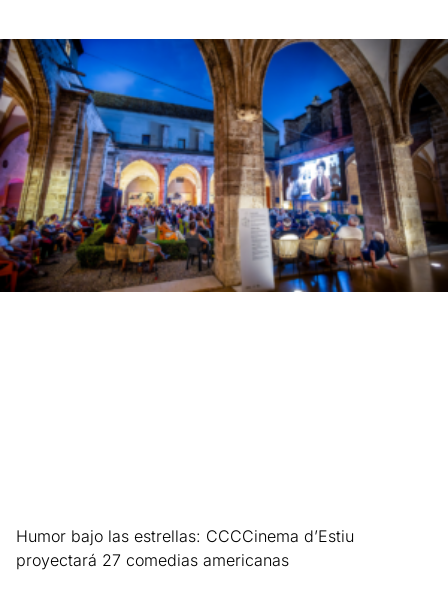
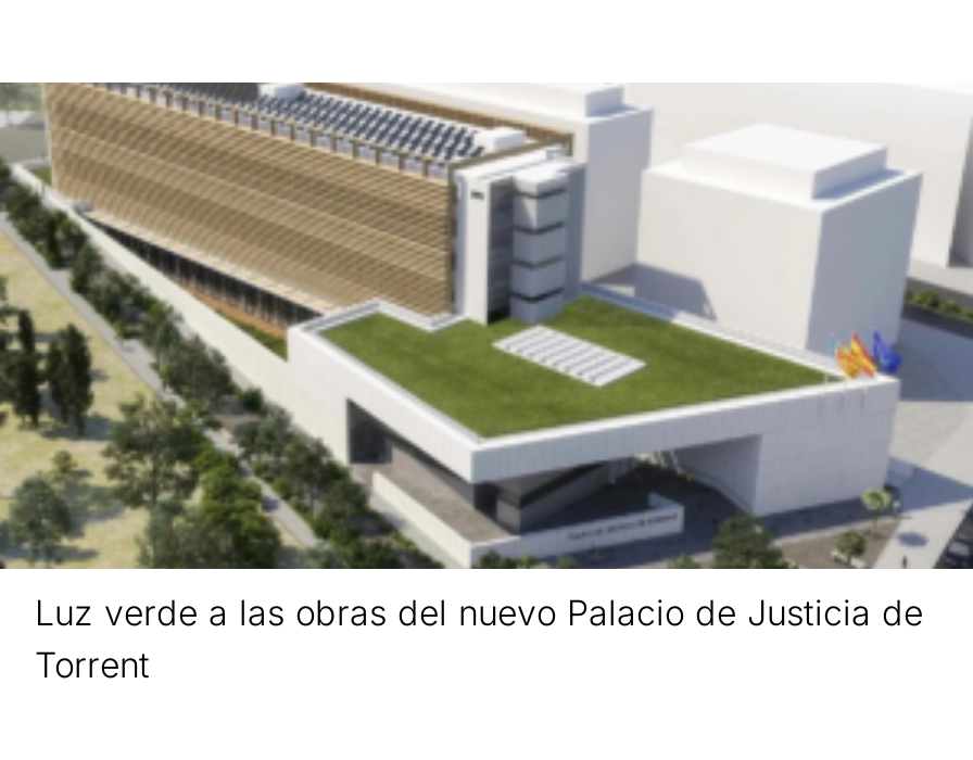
[3,38,445,293] [image] -> [7,80,966,571] [image]
[16,526,354,570] Humor bajo las estrellas: CCCCinema d’Estiu | proyectará 27 comedias americanas -> [35,591,923,687] Luz verde a las obras del nuevo Palacio de Justicia de | Torrent

